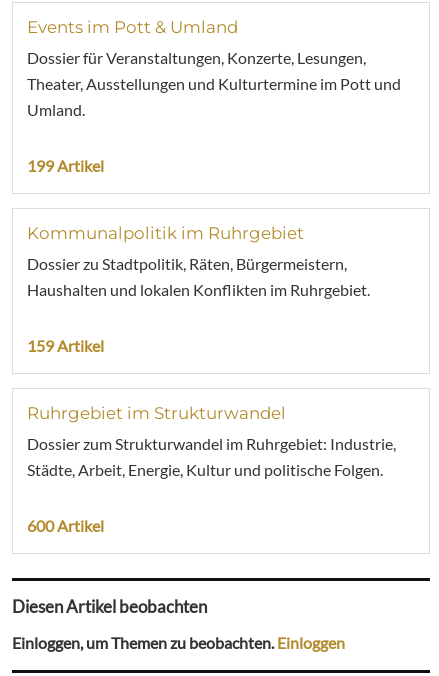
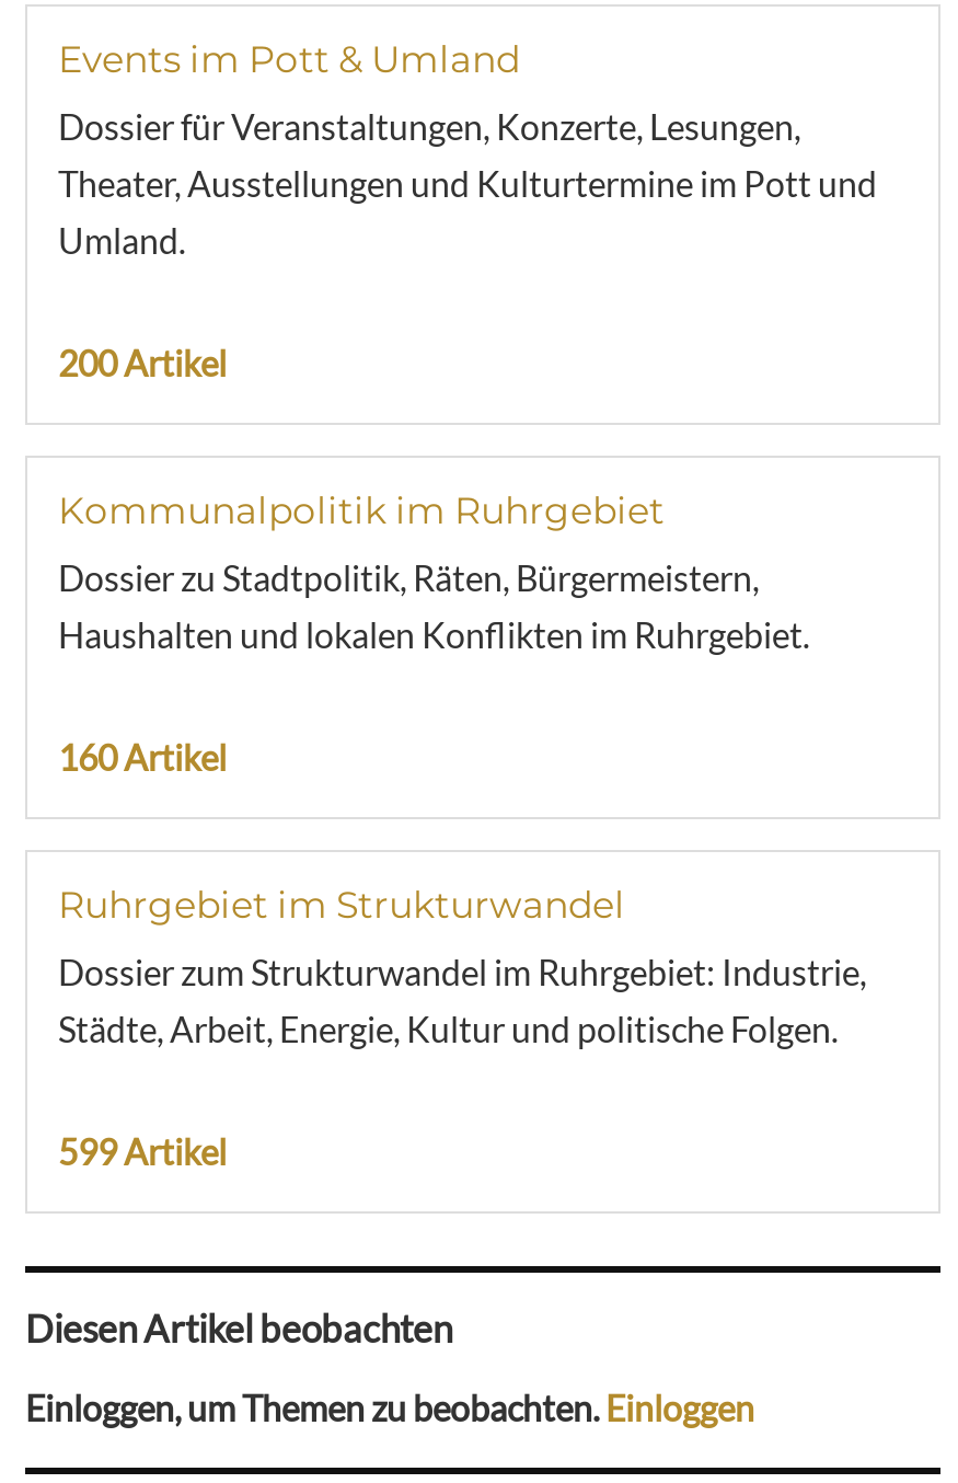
[27,156,104,175] 199 Artikel -> [58,341,227,383] 200 Artikel
[27,336,104,355] 159 Artikel -> [58,736,227,777] 160 Artikel
[27,516,104,535] 600 Artikel -> [58,1130,227,1172] 599 Artikel

